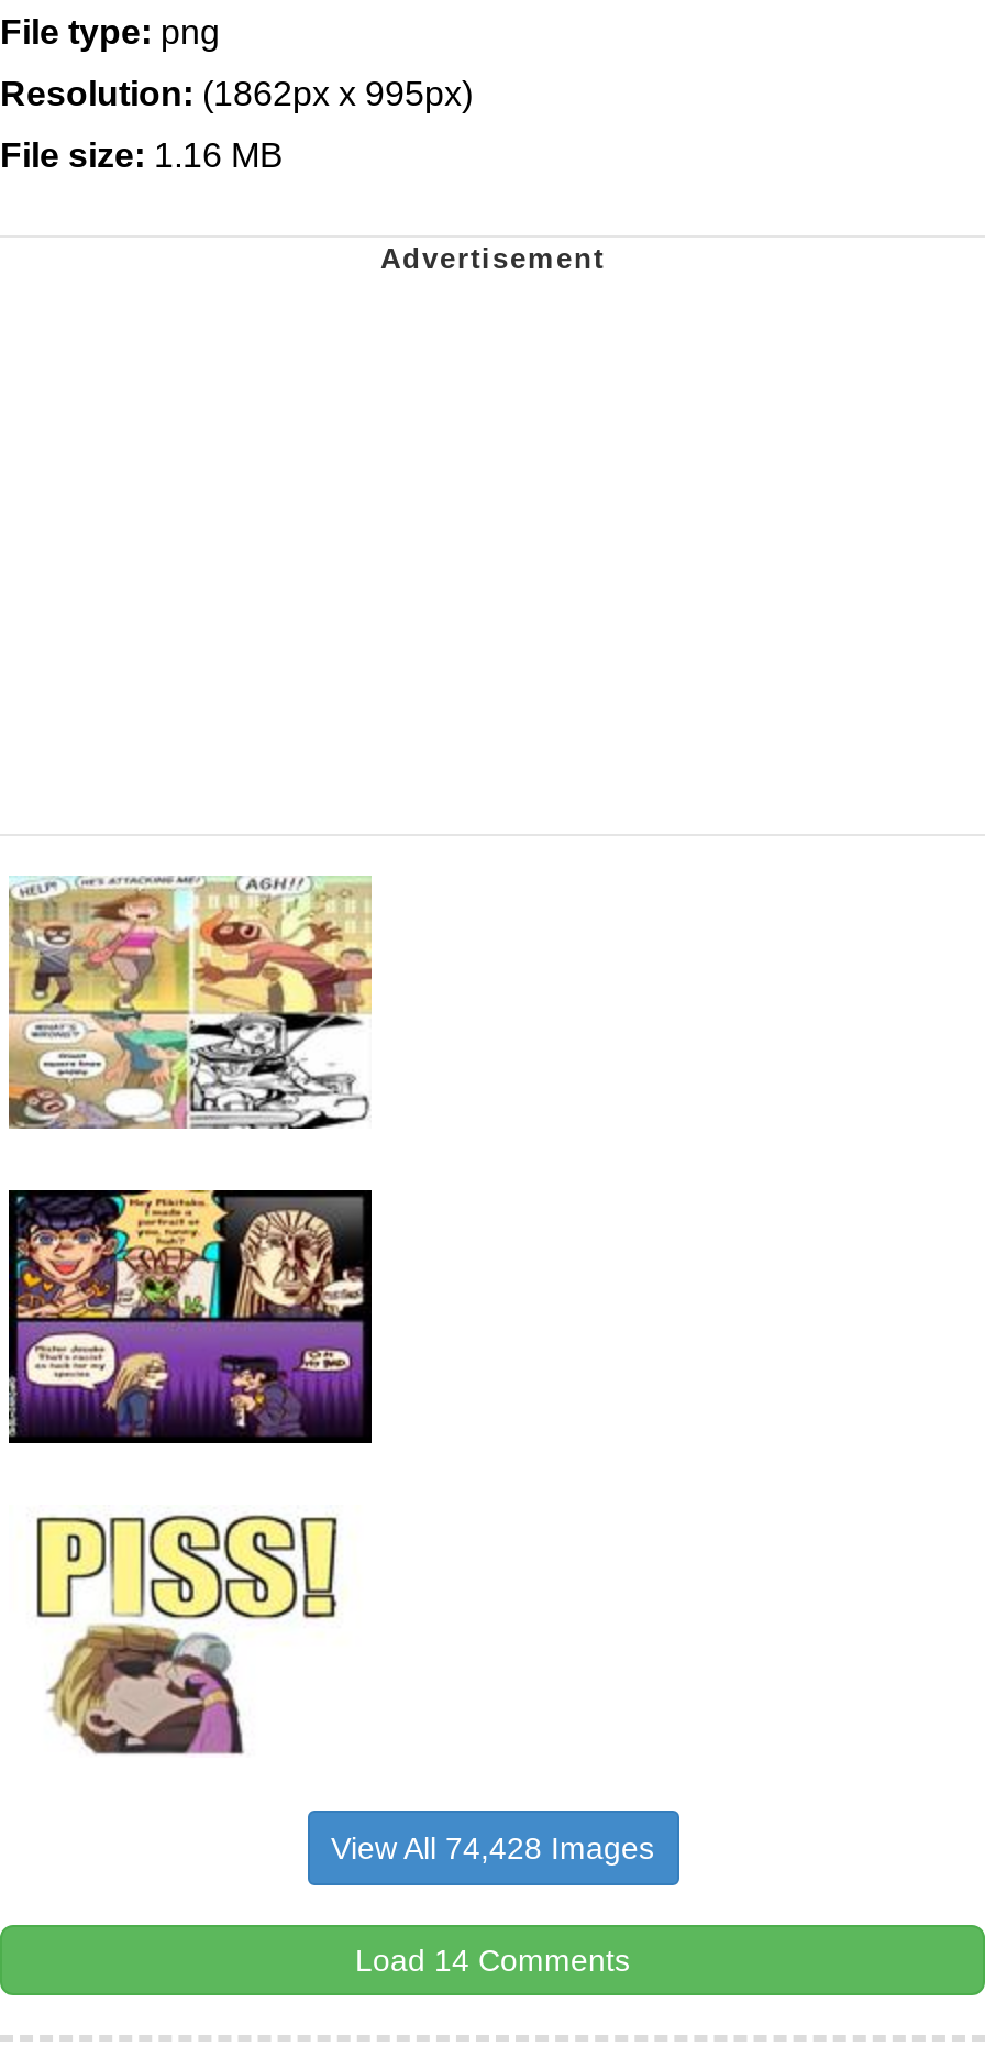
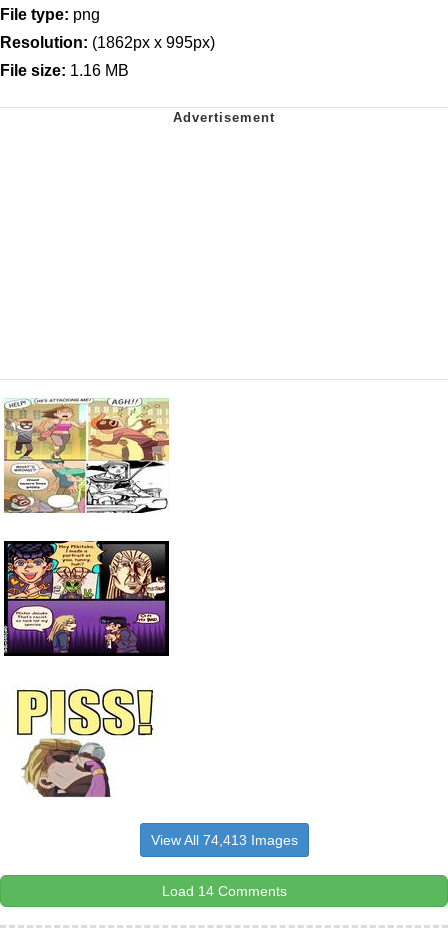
[331,1831,654,1866] View All 74,428 Images -> [150,832,297,848] View All 74,413 Images

